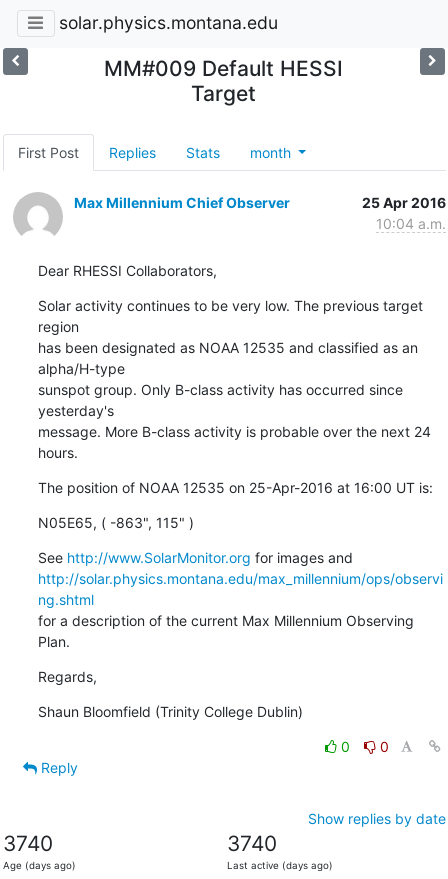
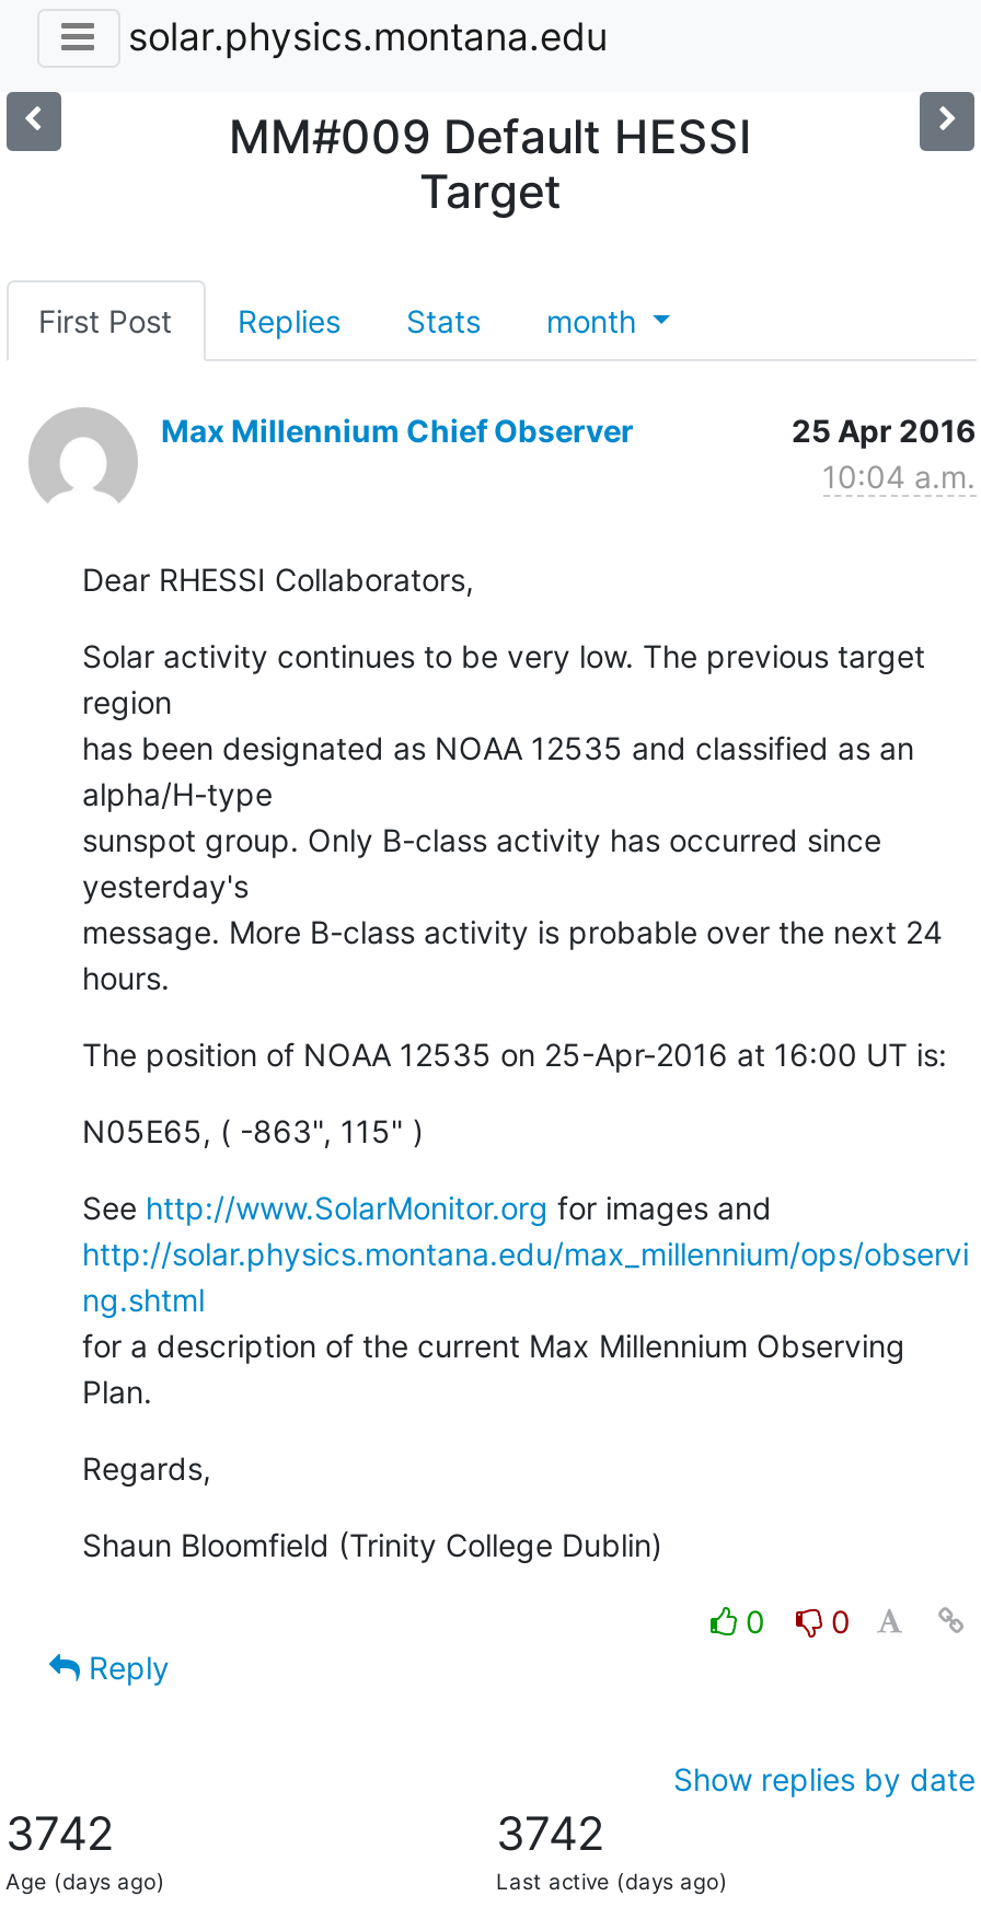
[2,831,52,856] 3740 -> [5,1806,115,1860] 3742
[226,831,276,856] 3740 -> [496,1806,605,1860] 3742

